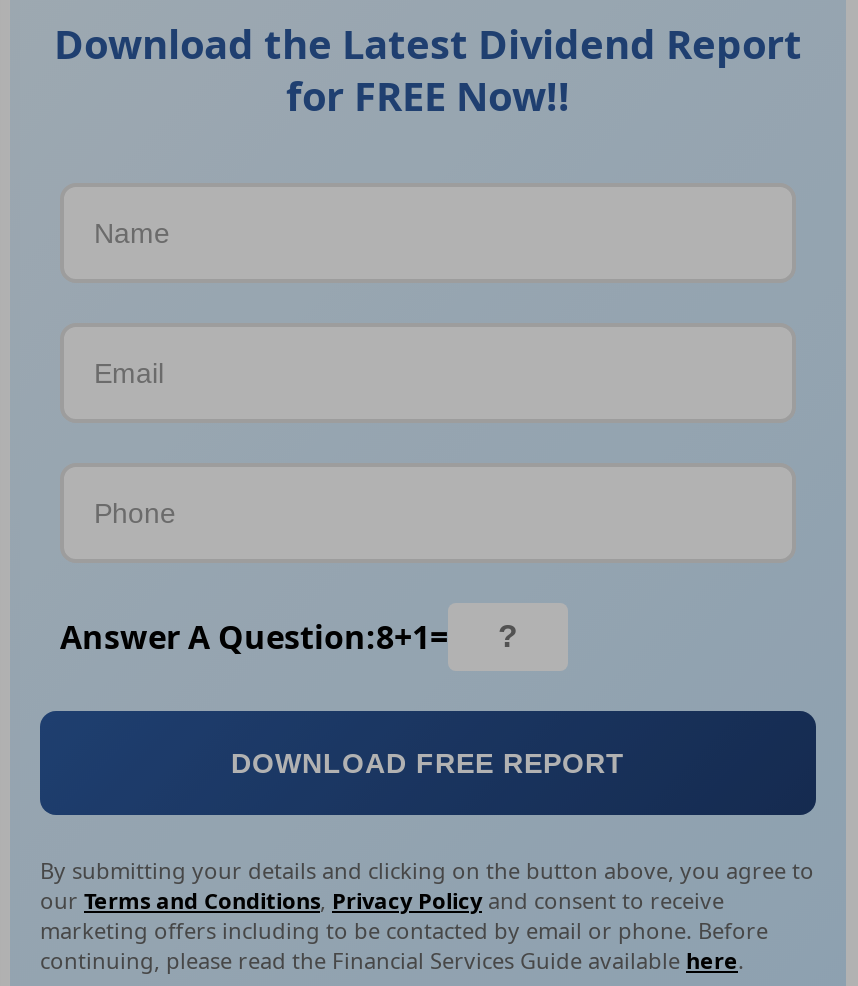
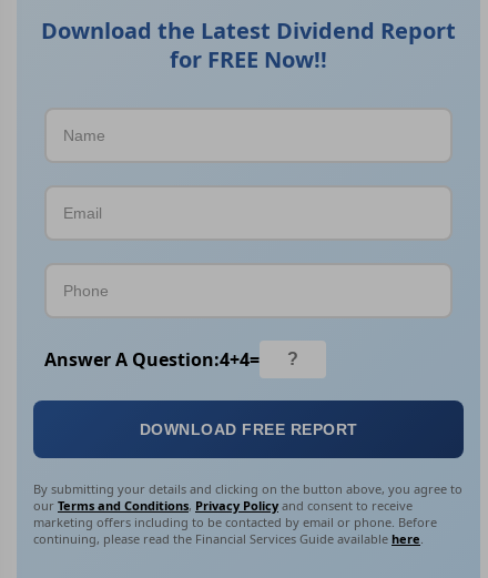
[60,614,448,658] Answer A Question:8+1= -> [44,347,260,371] Answer A Question:4+4=

